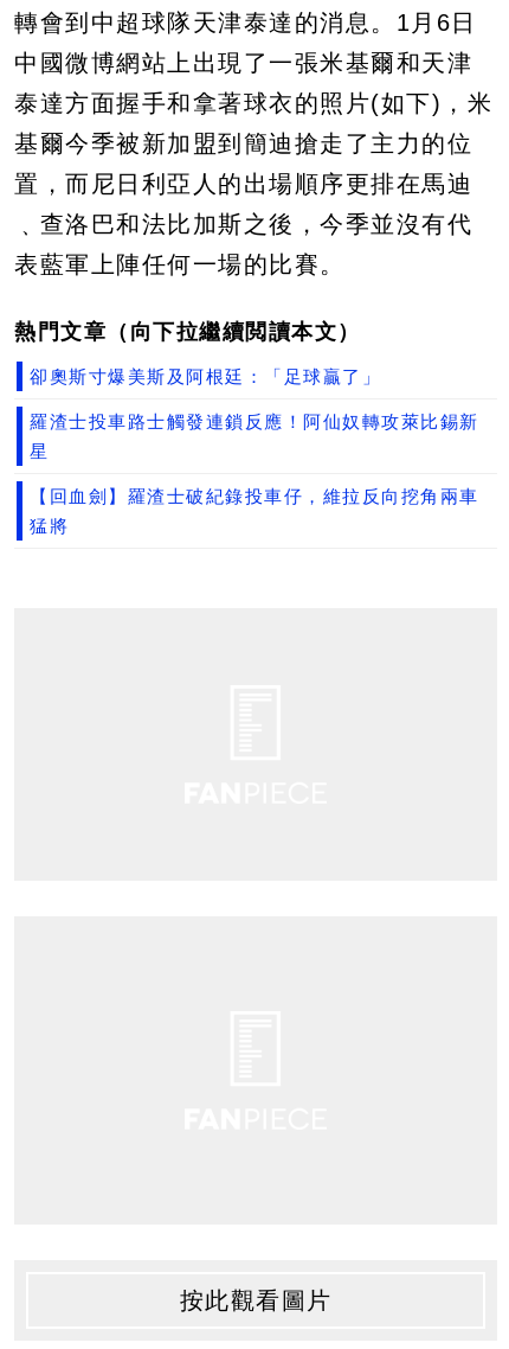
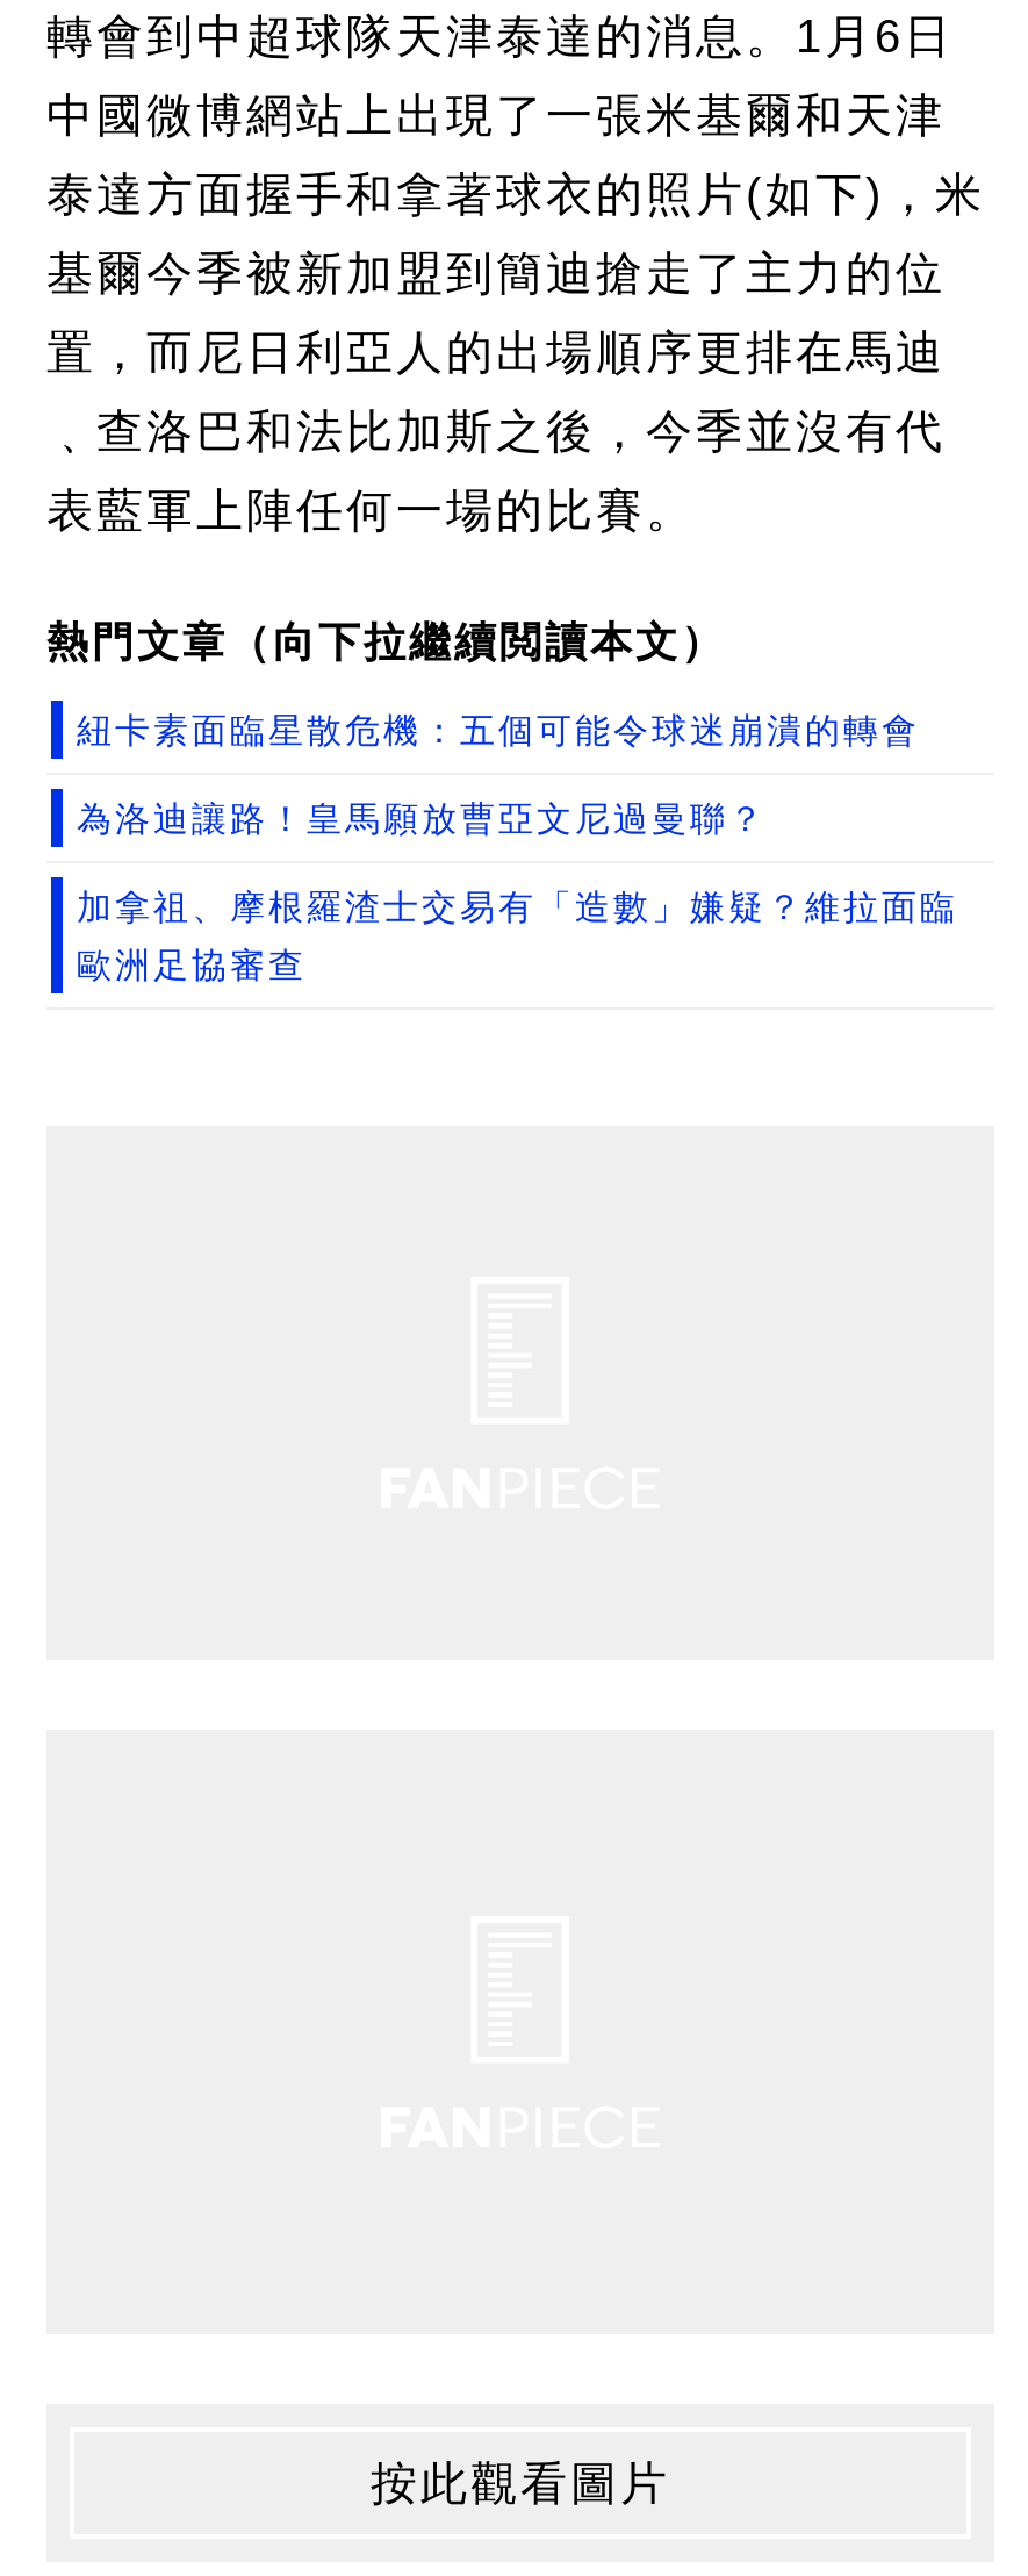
[30,366,479,536] 卻奧斯寸爆美斯及阿根廷：「足球贏了」 | 羅渣士投車路士觸發連鎖反應！阿仙奴轉攻萊比錫新 | 星 | 【回血劍】羅渣士破紀錄投車仔，維拉反向挖角兩車 | 猛將 -> [77,710,958,984] 紐卡素面臨星散危機：五個可能令球迷崩潰的轉會 | 為洛迪讓路！皇馬願放曹亞文尼過曼聯？ | 加拿祖、摩根羅渣士交易有「造數」嫌疑？維拉面臨 | 歐洲足協審查

